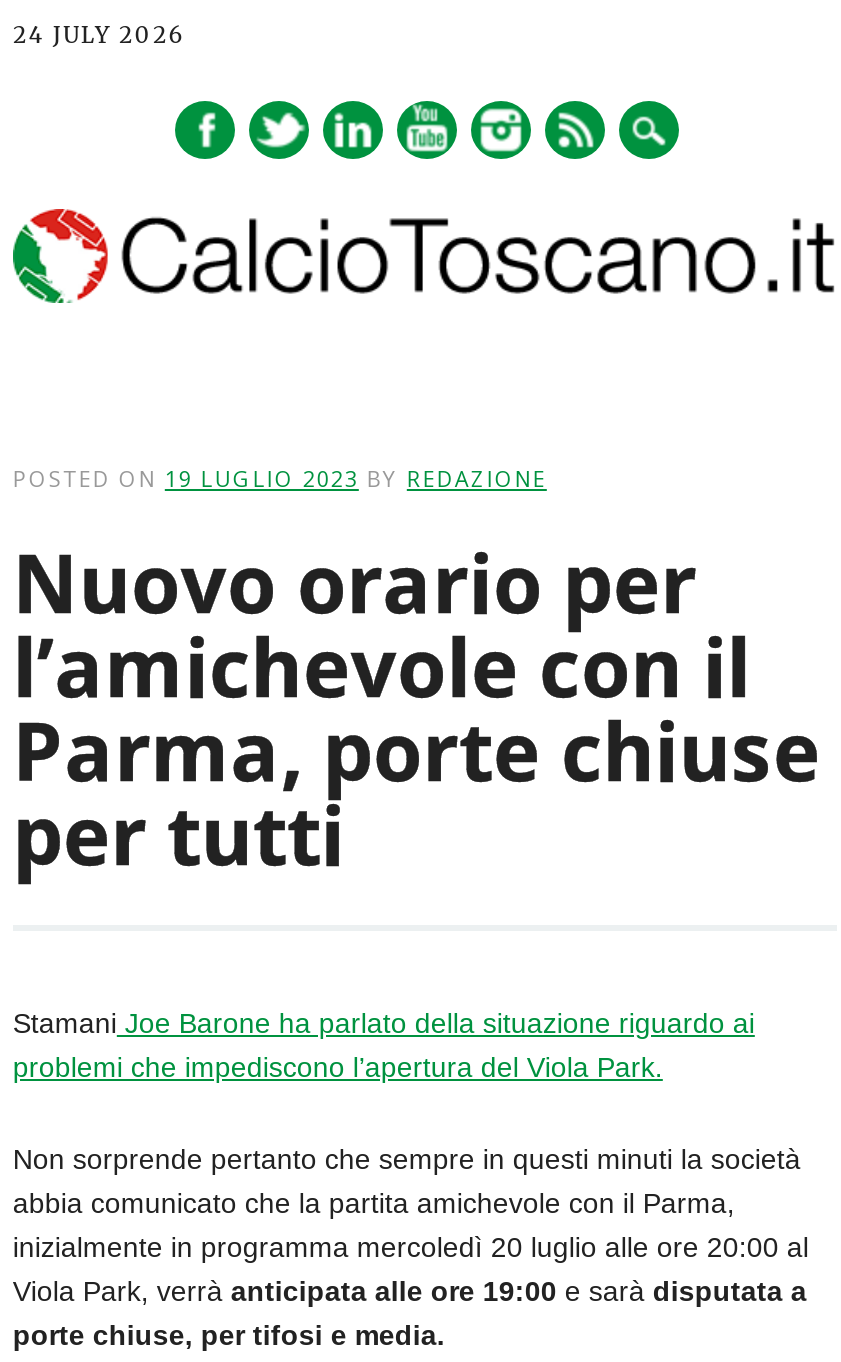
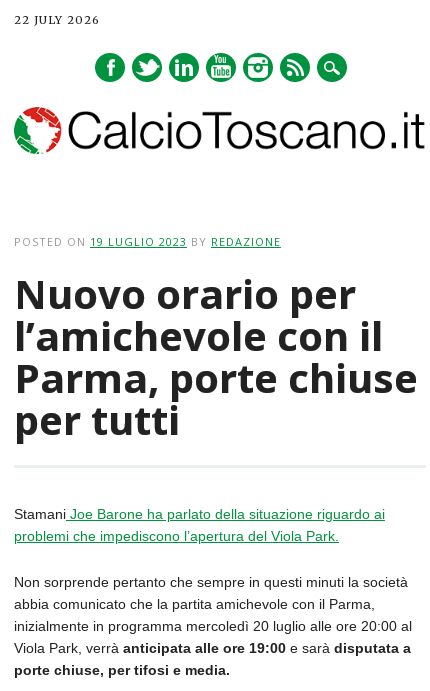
[13,21,185,49] 24 JULY 2026 -> [14,13,100,27] 22 JULY 2026

